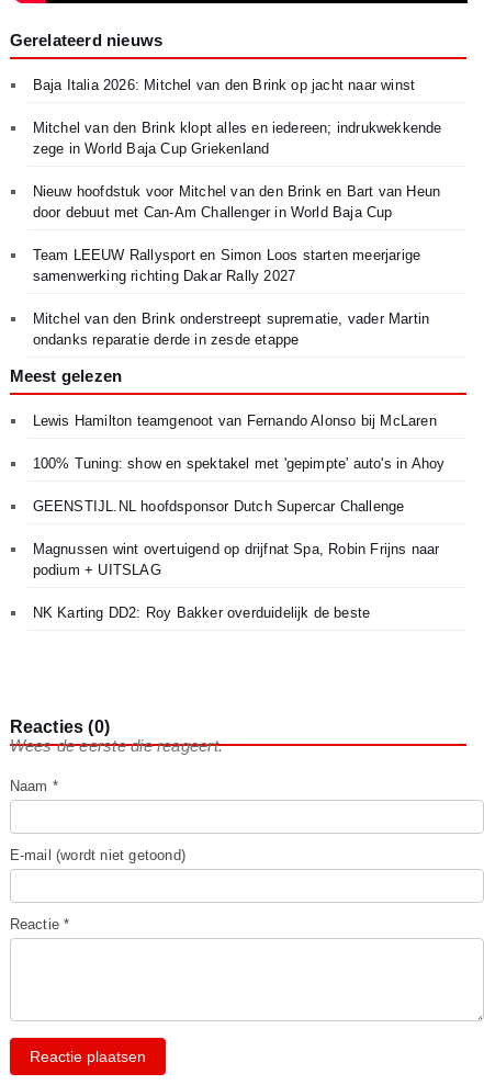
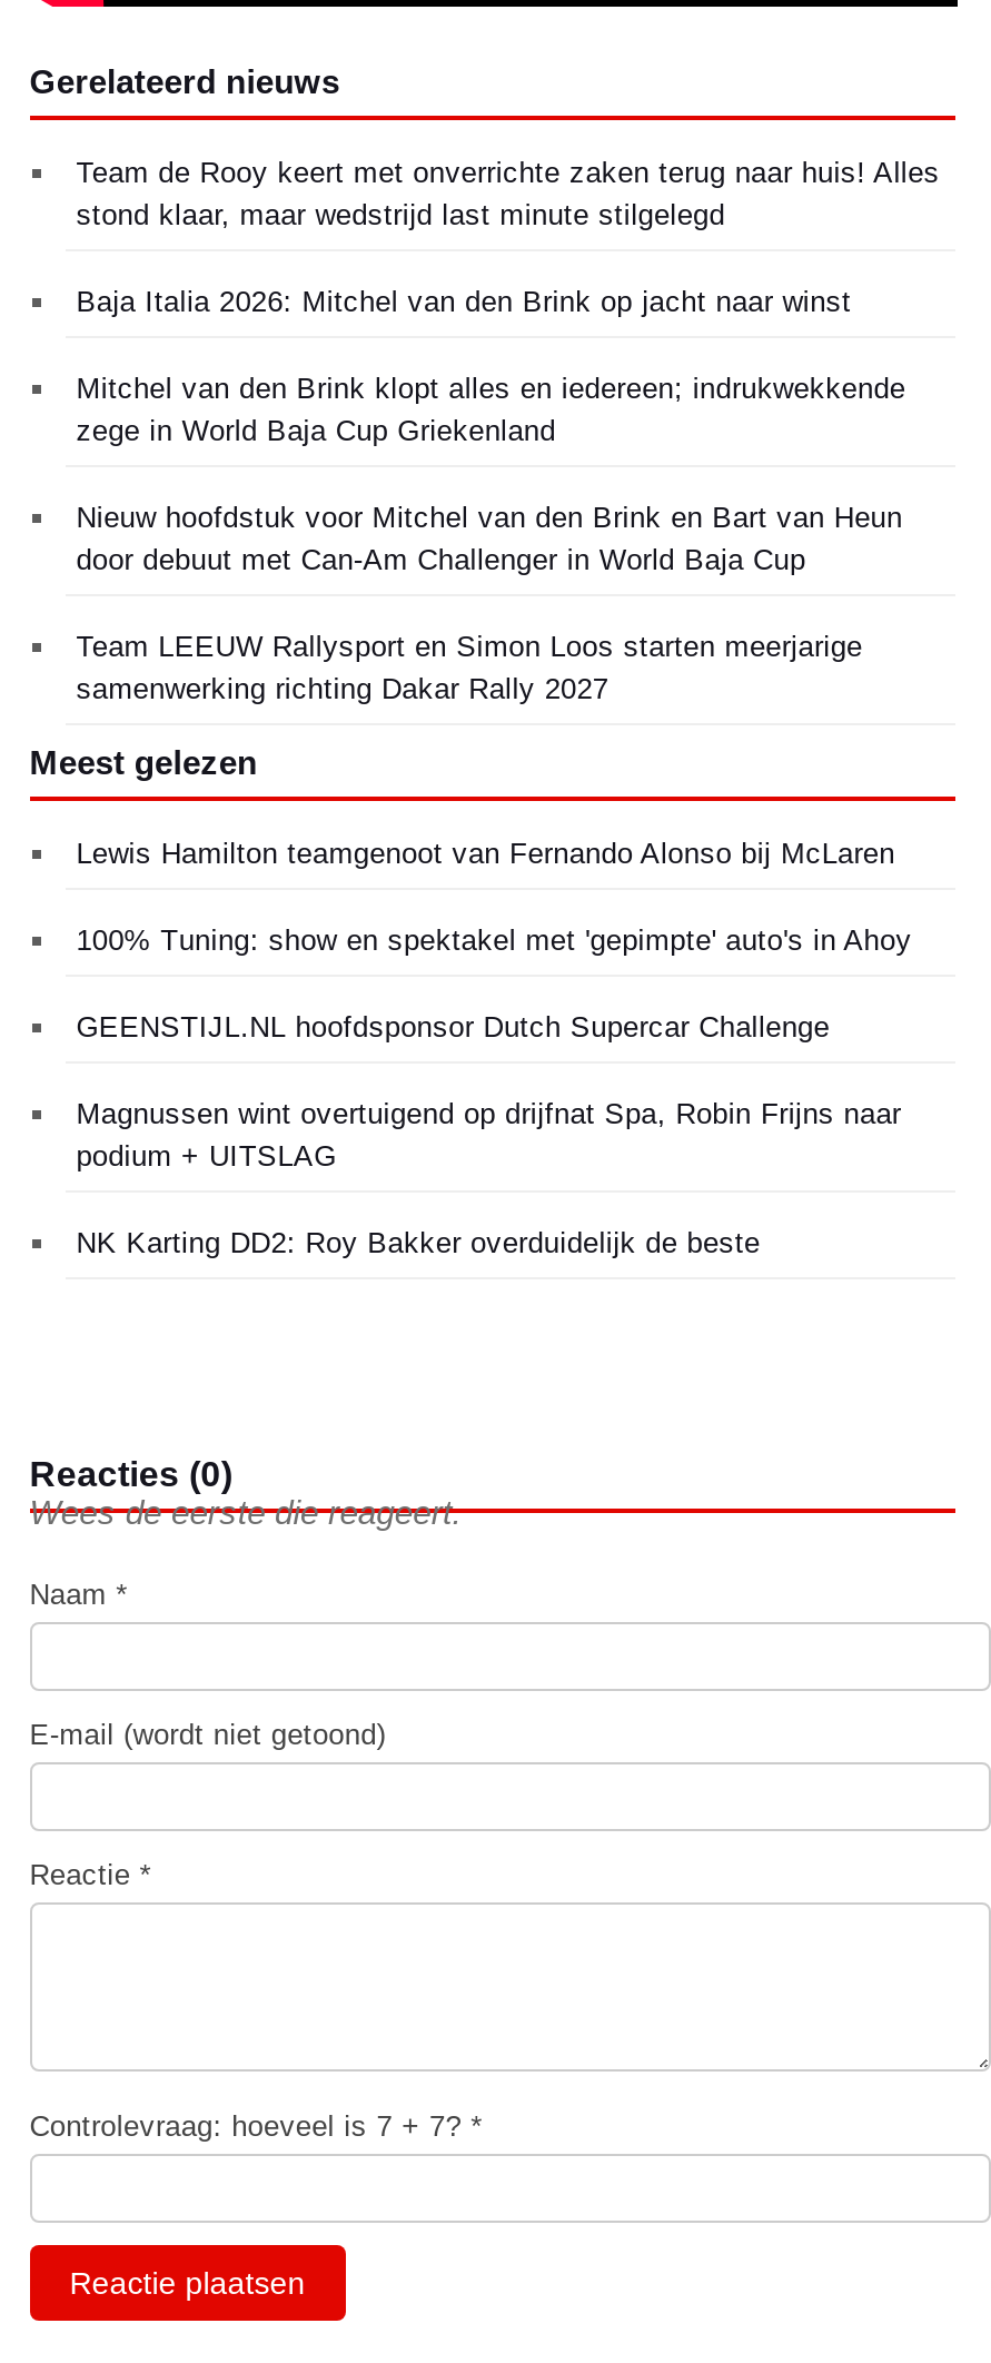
none -> [76,157,940,232] Team de Rooy keert met onverrichte zaken terug naar huis! Alles | stond klaar, maar wedstrijd last minute stilgelegd
[33,311,429,348] Mitchel van den Brink onderstreept suprematie, vader Martin | ondanks reparatie derde in zesde etappe -> none
none -> [29,2110,482,2144] Controlevraag: hoeveel is 7 + 7? *

